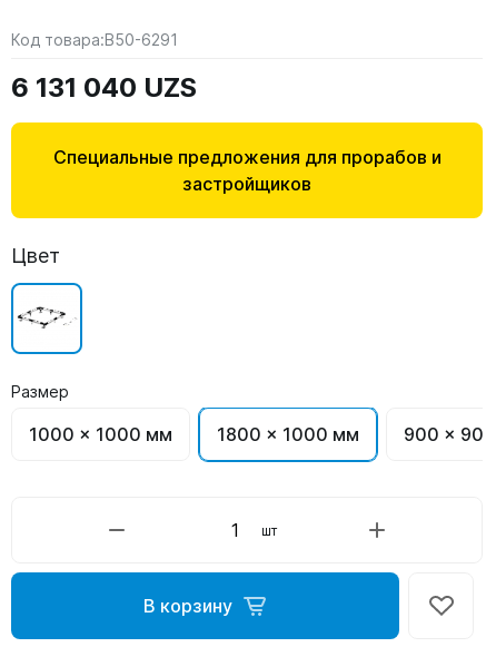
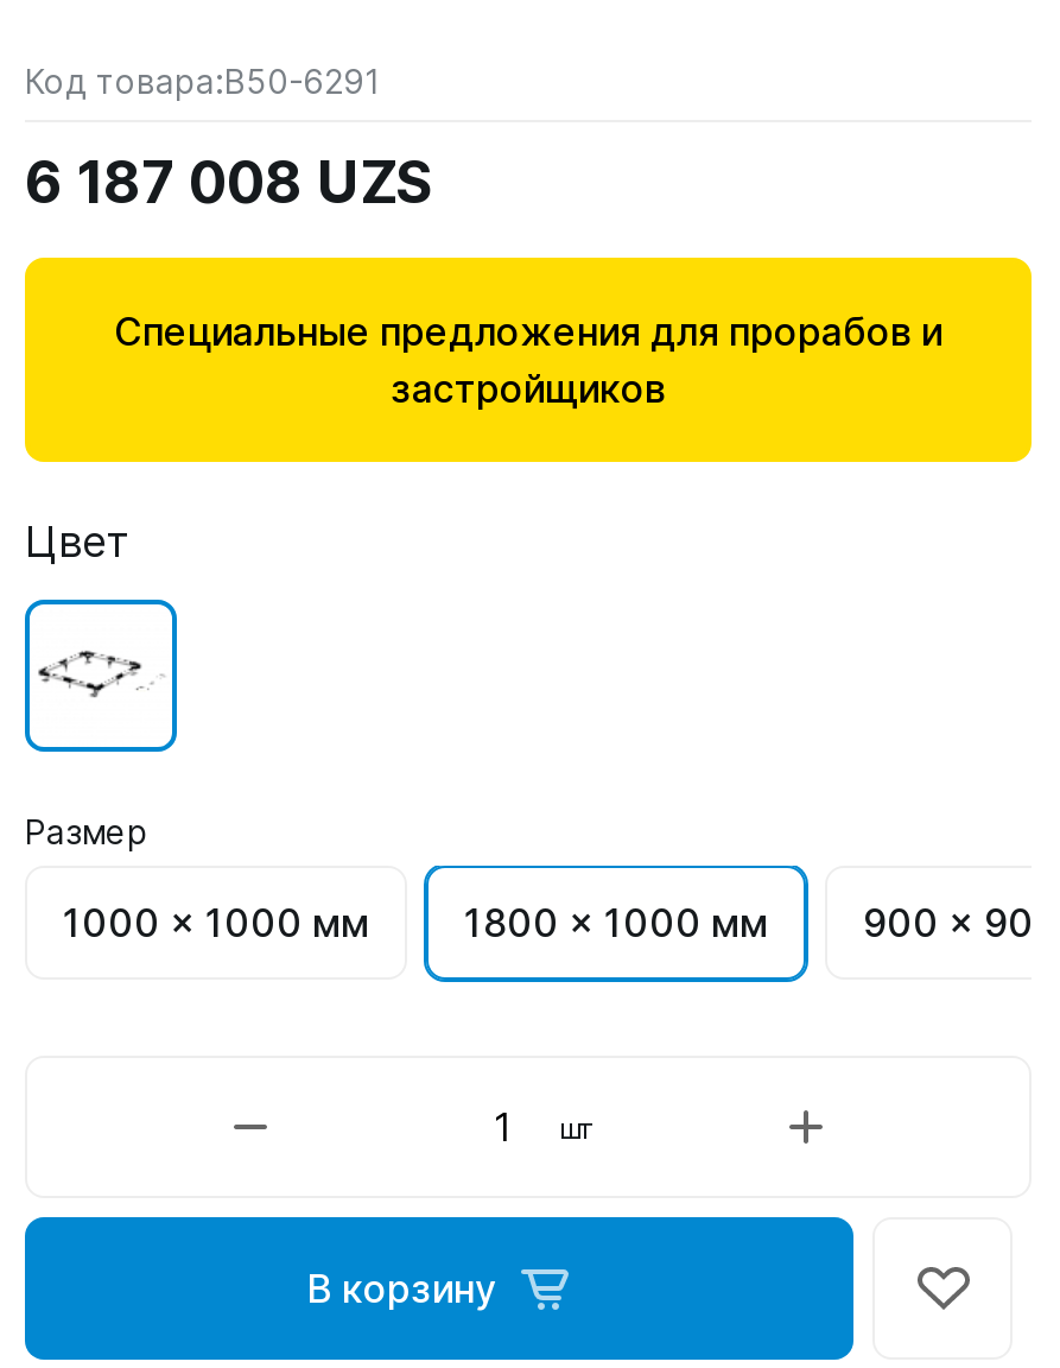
[11,71,197,104] 6 131 040 UZS -> [25,148,431,217] 6 187 008 UZS

